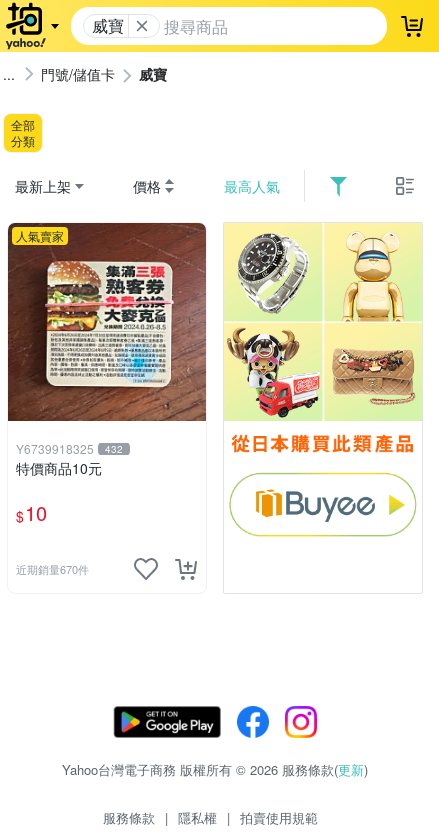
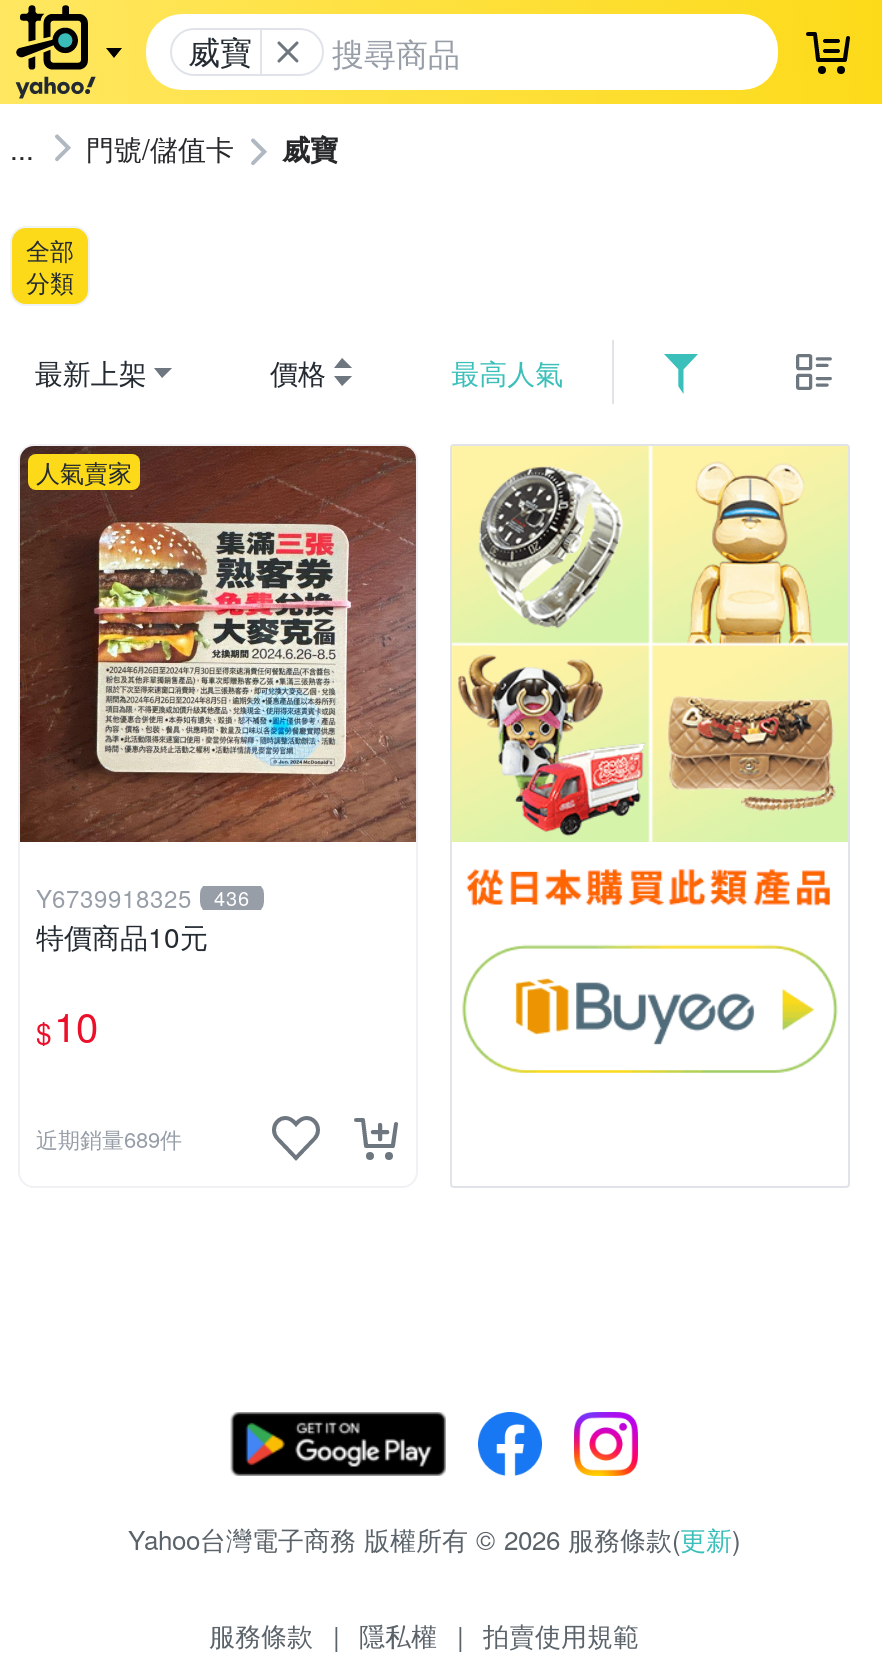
[16,440,123,457] Y6739918325 432 -> [36,881,250,915] Y6739918325 436
[16,561,89,577] 近期銷量670件 -> [36,1123,182,1155] 近期銷量689件

